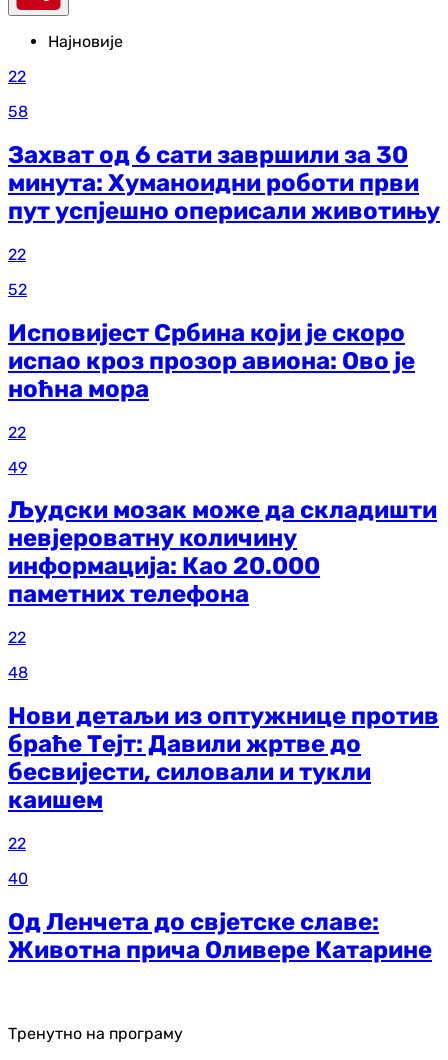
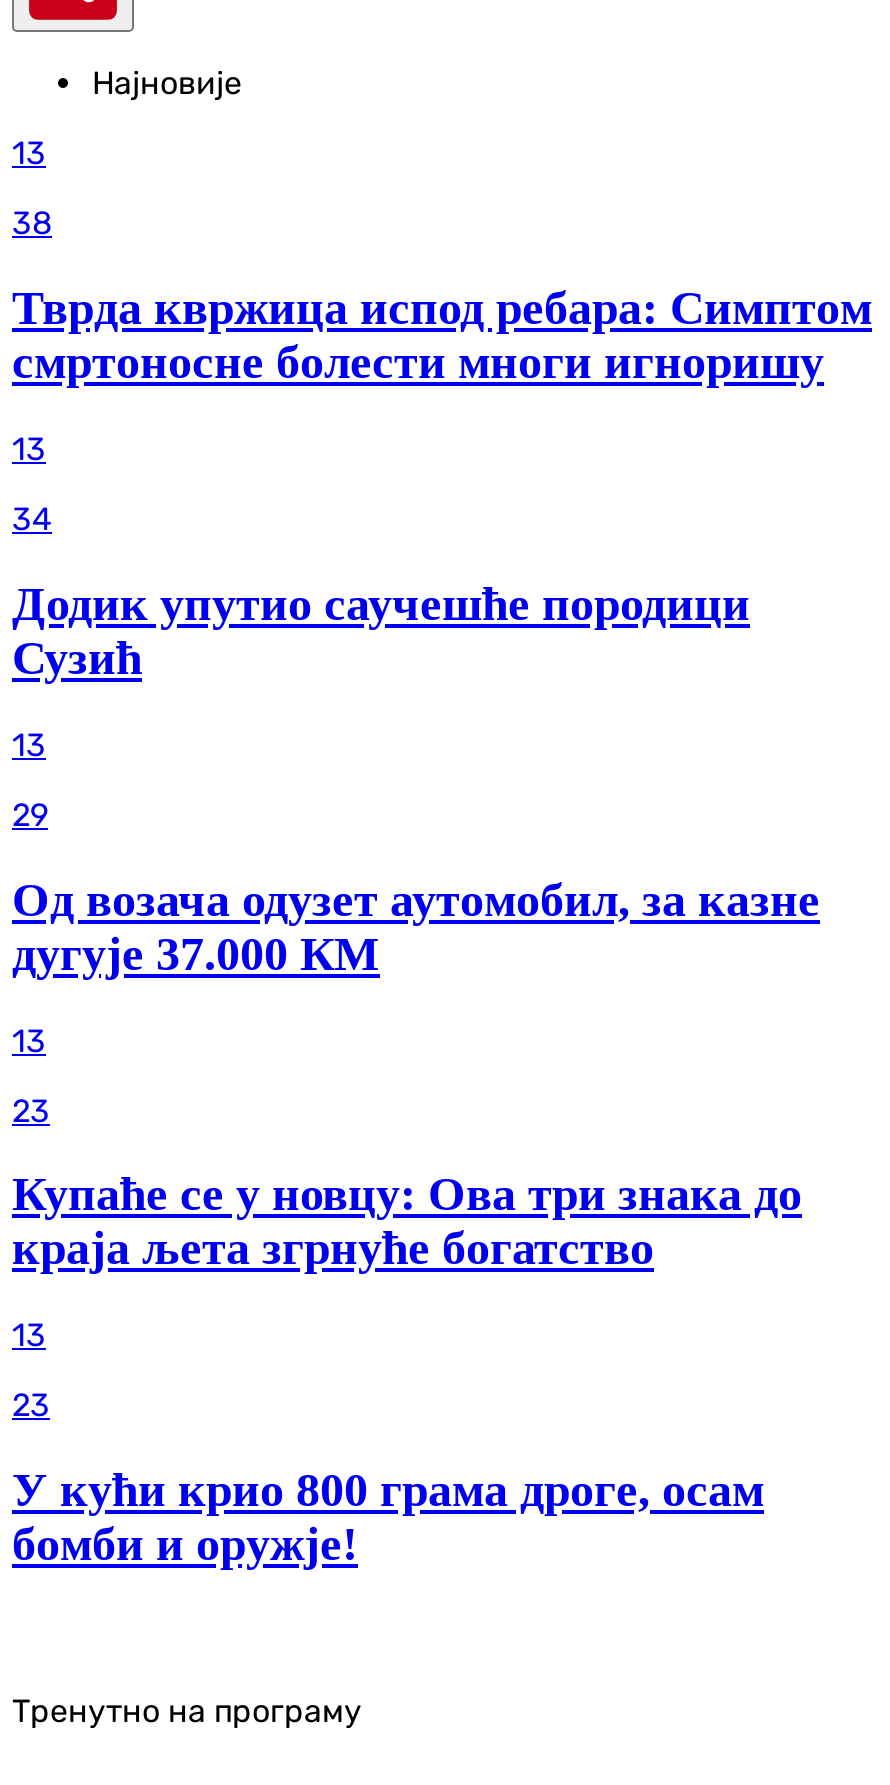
[8,67,26,86] 22 -> [12,134,46,172] 13
[8,102,28,121] 58 -> [12,204,52,242] 38
[8,141,440,225] Захват од 6 сати завршили за 30 | минута: Хуманоидни роботи први | пут успјешно оперисали животињу -> [12,282,872,388] Тврда квржица испод ребара: Симптом | смртоносне болести многи игноришу
[8,245,26,264] 22 -> [12,429,46,467] 13
[8,280,27,299] 52 -> [12,499,52,537] 34
[8,319,415,403] Исповијест Србина који је скоро | испао кроз прозор авиона: Ово је | ноћна мора -> [12,577,750,683] Додик упутио саучешће породици | Сузић
[8,422,26,441] 22 -> [12,725,46,763] 13
[8,457,27,476] 49 -> [12,795,48,833] 29
[8,496,437,608] Људски мозак може да складишти | невјероватну количину | информација: Као 20.000 | паметних телефона -> [12,873,820,979] Од возача одузет аутомобил, за казне | дугује 37.000 КМ
[8,628,26,647] 22 -> [12,1021,46,1059] 13
[8,663,28,682] 48 -> [12,1091,50,1129] 23
[8,702,439,814] Нови детаљи из оптужнице против | браће Тејт: Давили жртве до | бесвијести, силовали и тукли | каишем -> [12,1168,802,1274] Купаће се у новцу: Ова три знака до | краја љета згрнуће богатство
[8,834,26,853] 22 -> [12,1316,46,1354] 13
[8,869,28,888] 40 -> [12,1386,50,1424] 23
[8,908,432,964] Од Ленчета до свјетске славе: | Животна прича Оливере Катарине -> [12,1464,764,1570] У кући крио 800 грама дроге, осам | бомби и оружје!

